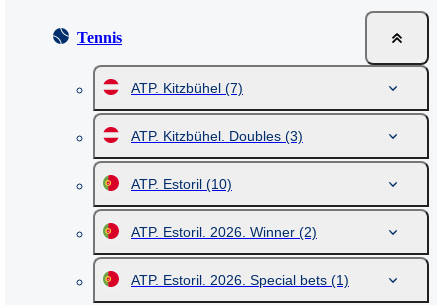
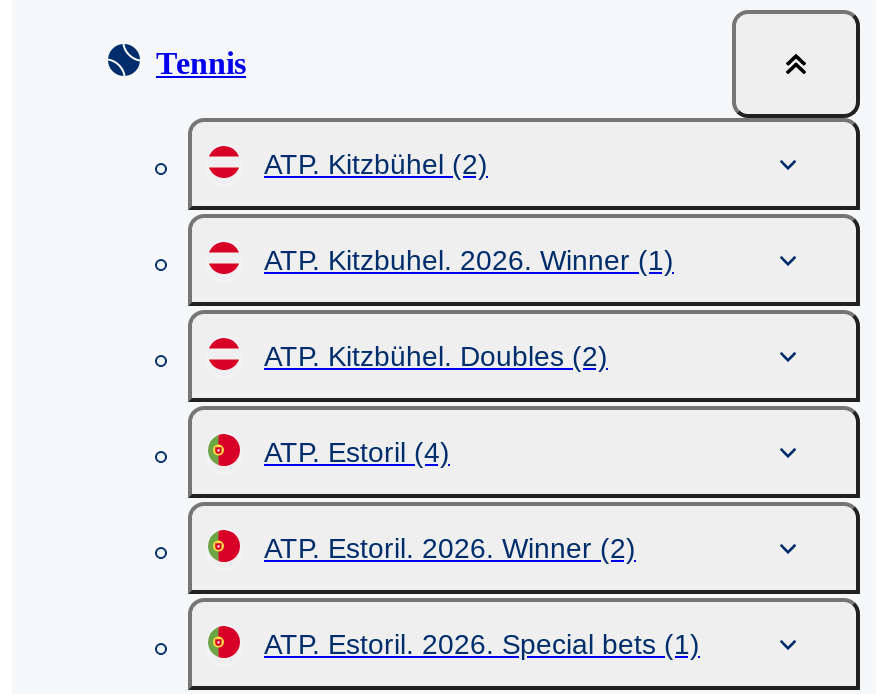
[131,80,303,192] ATP. Kitzbühel (7) | ATP. Kitzbühel. Doubles (3) | ATP. Estoril (10) -> [264,148,674,468] ATP. Kitzbühel (2) | ATP. Kitzbuhel. 2026. Winner (1) | ATP. Kitzbühel. Doubles (2) | ATP. Estoril (4)

